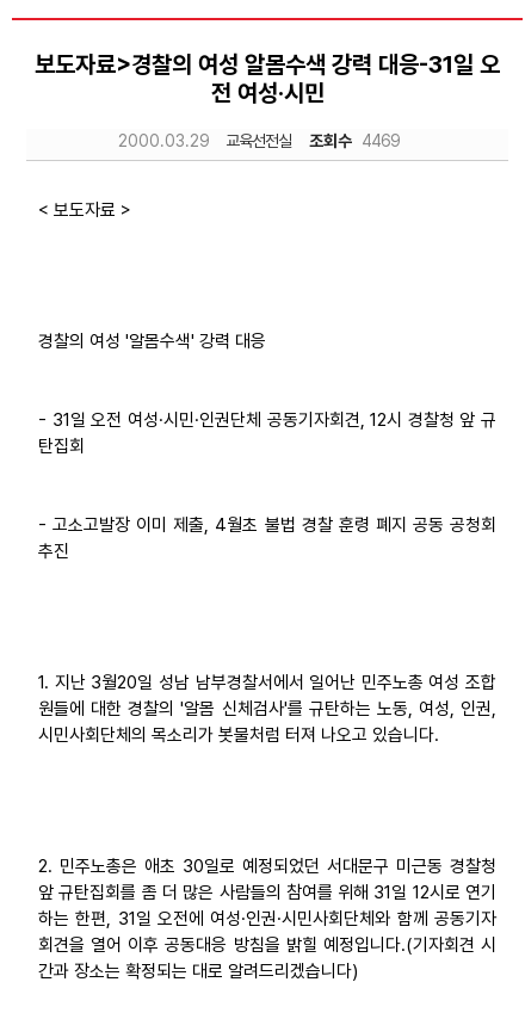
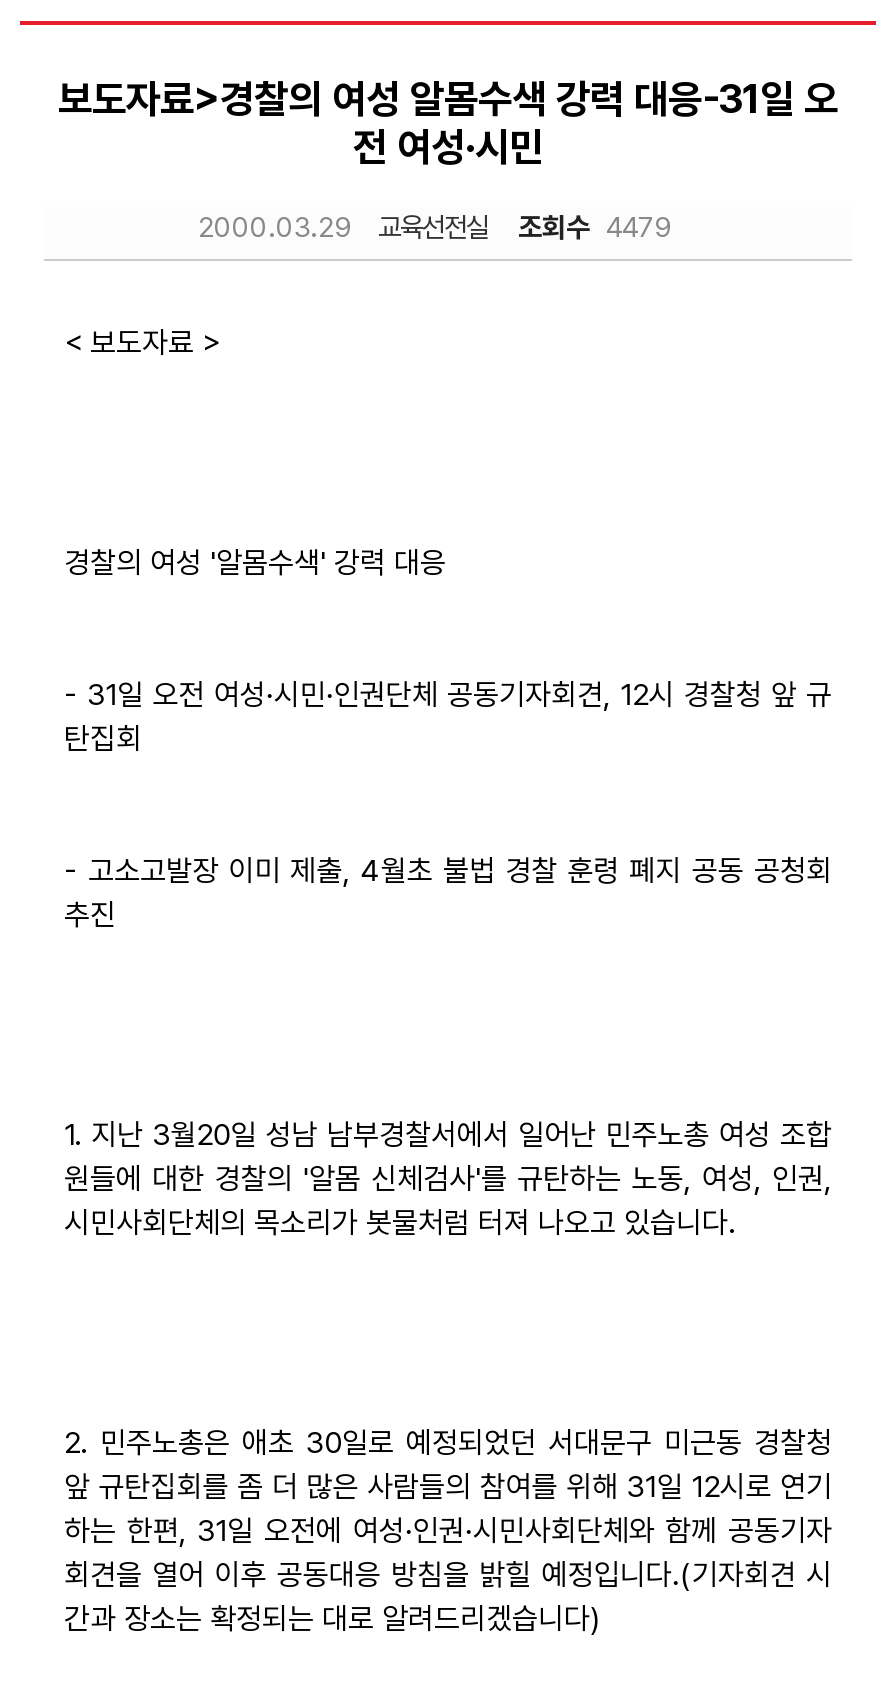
[118,131,400,150] 2000.03.29 교육선전실 조회수 4469 -> [198,211,670,243] 2000.03.29 교육선전실 조회수 4479

